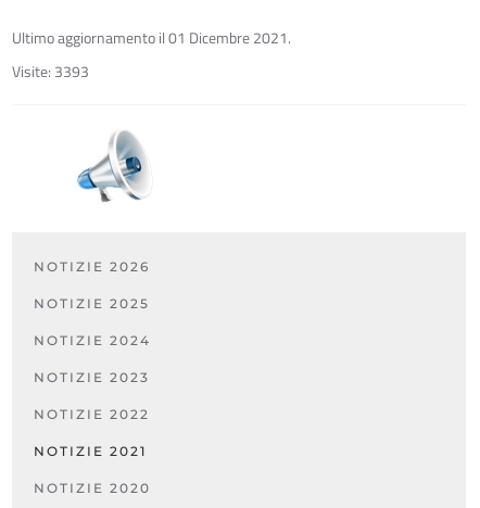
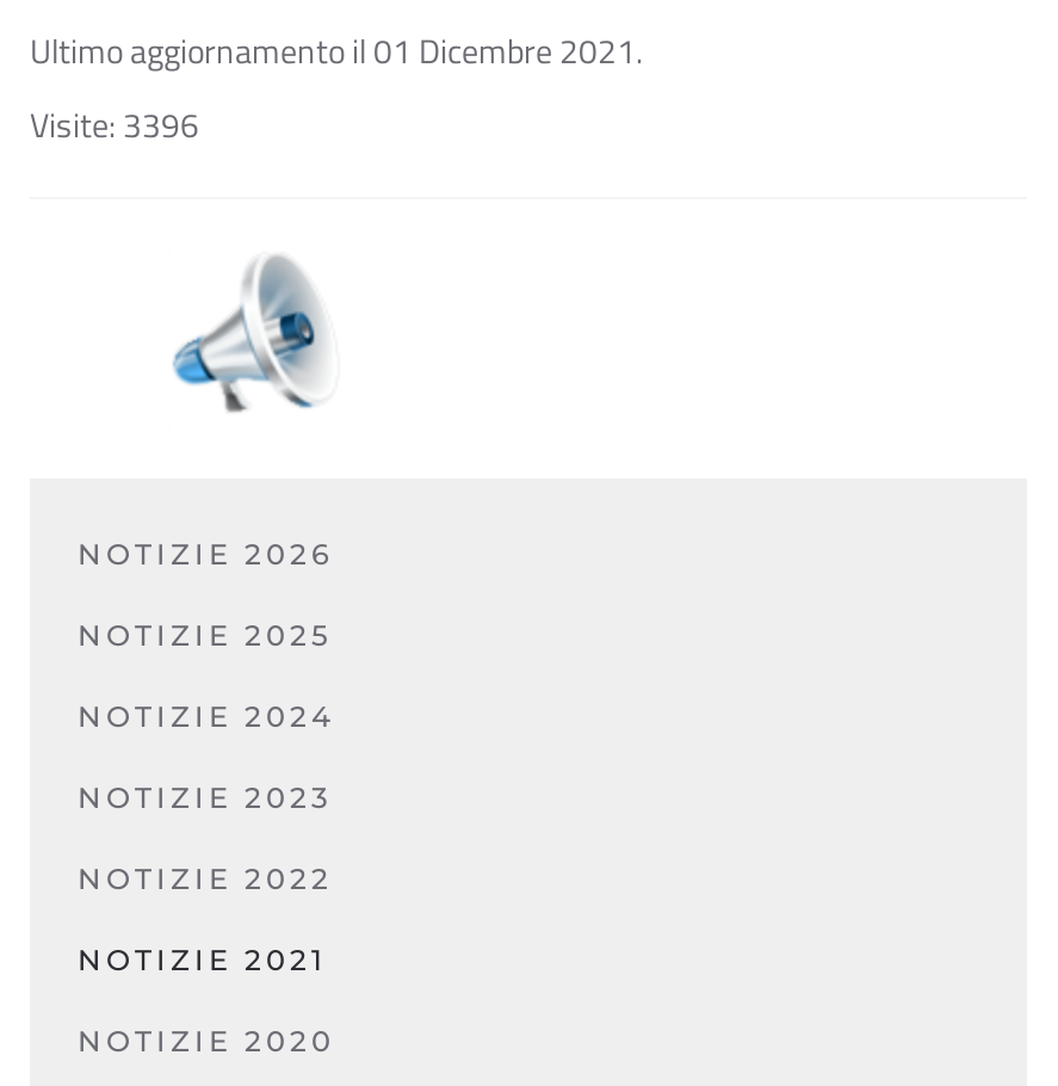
[12,60,89,82] Visite: 3393 -> [30,99,199,149] Visite: 3396

